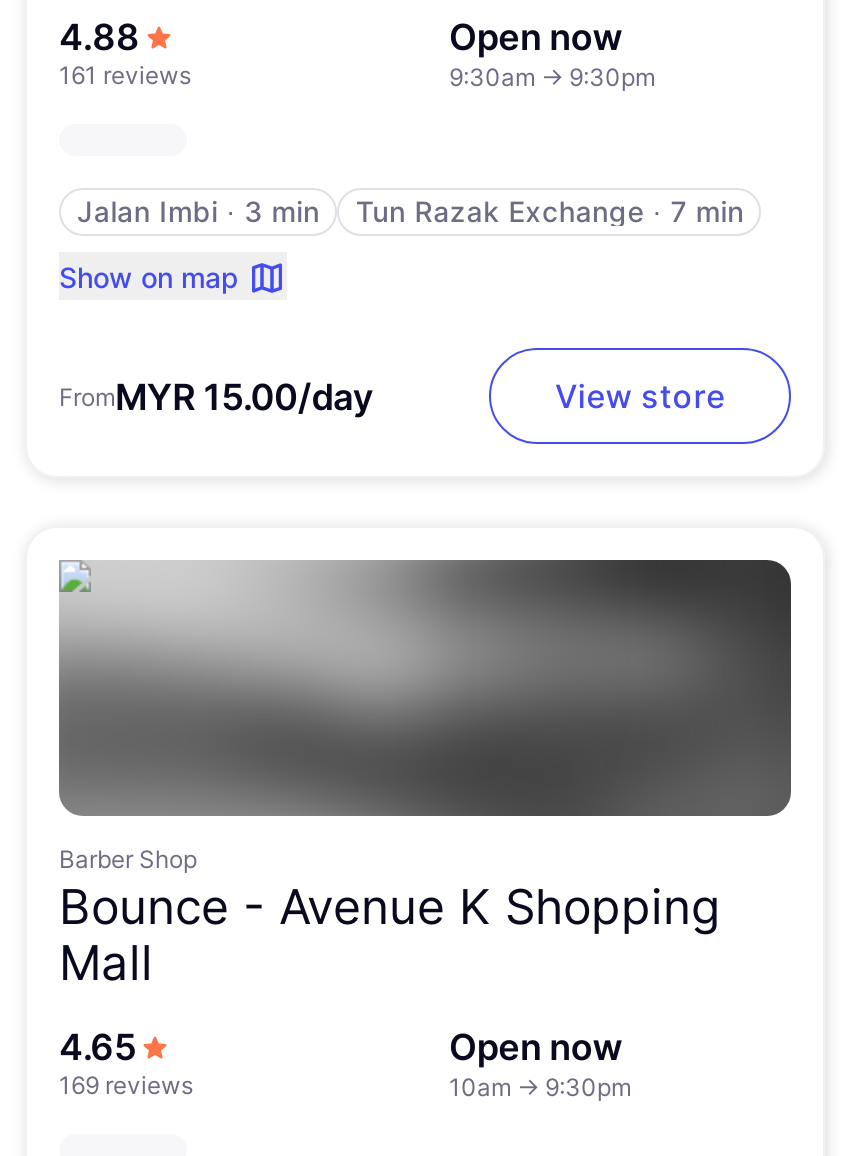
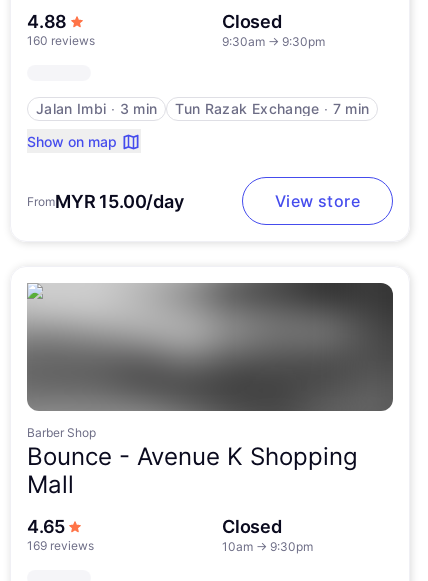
[449,16,622,58] Open now -> [222,11,282,32] Closed
[59,60,191,90] 161 reviews -> [27,33,95,48] 160 reviews
[449,1026,622,1068] Open now -> [222,516,282,537] Closed

